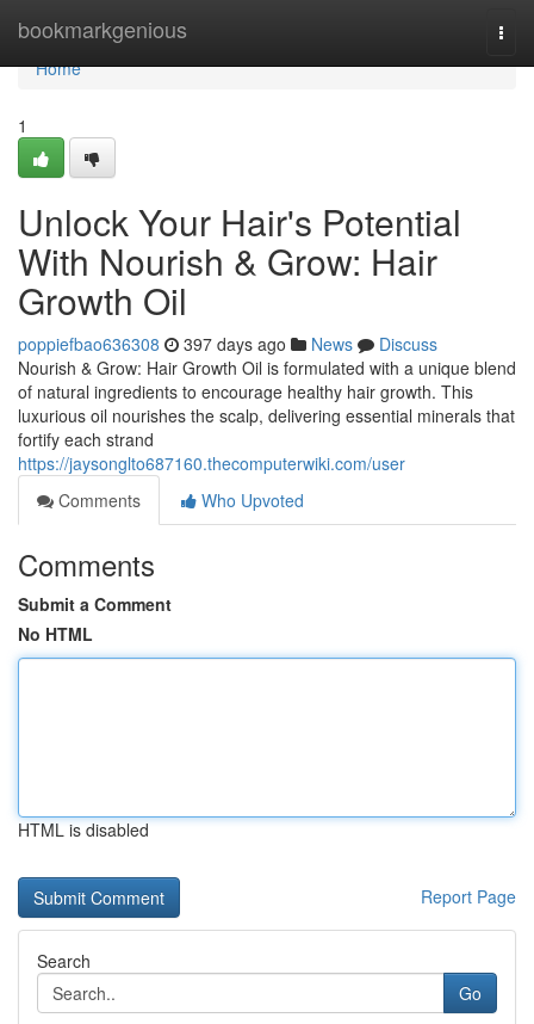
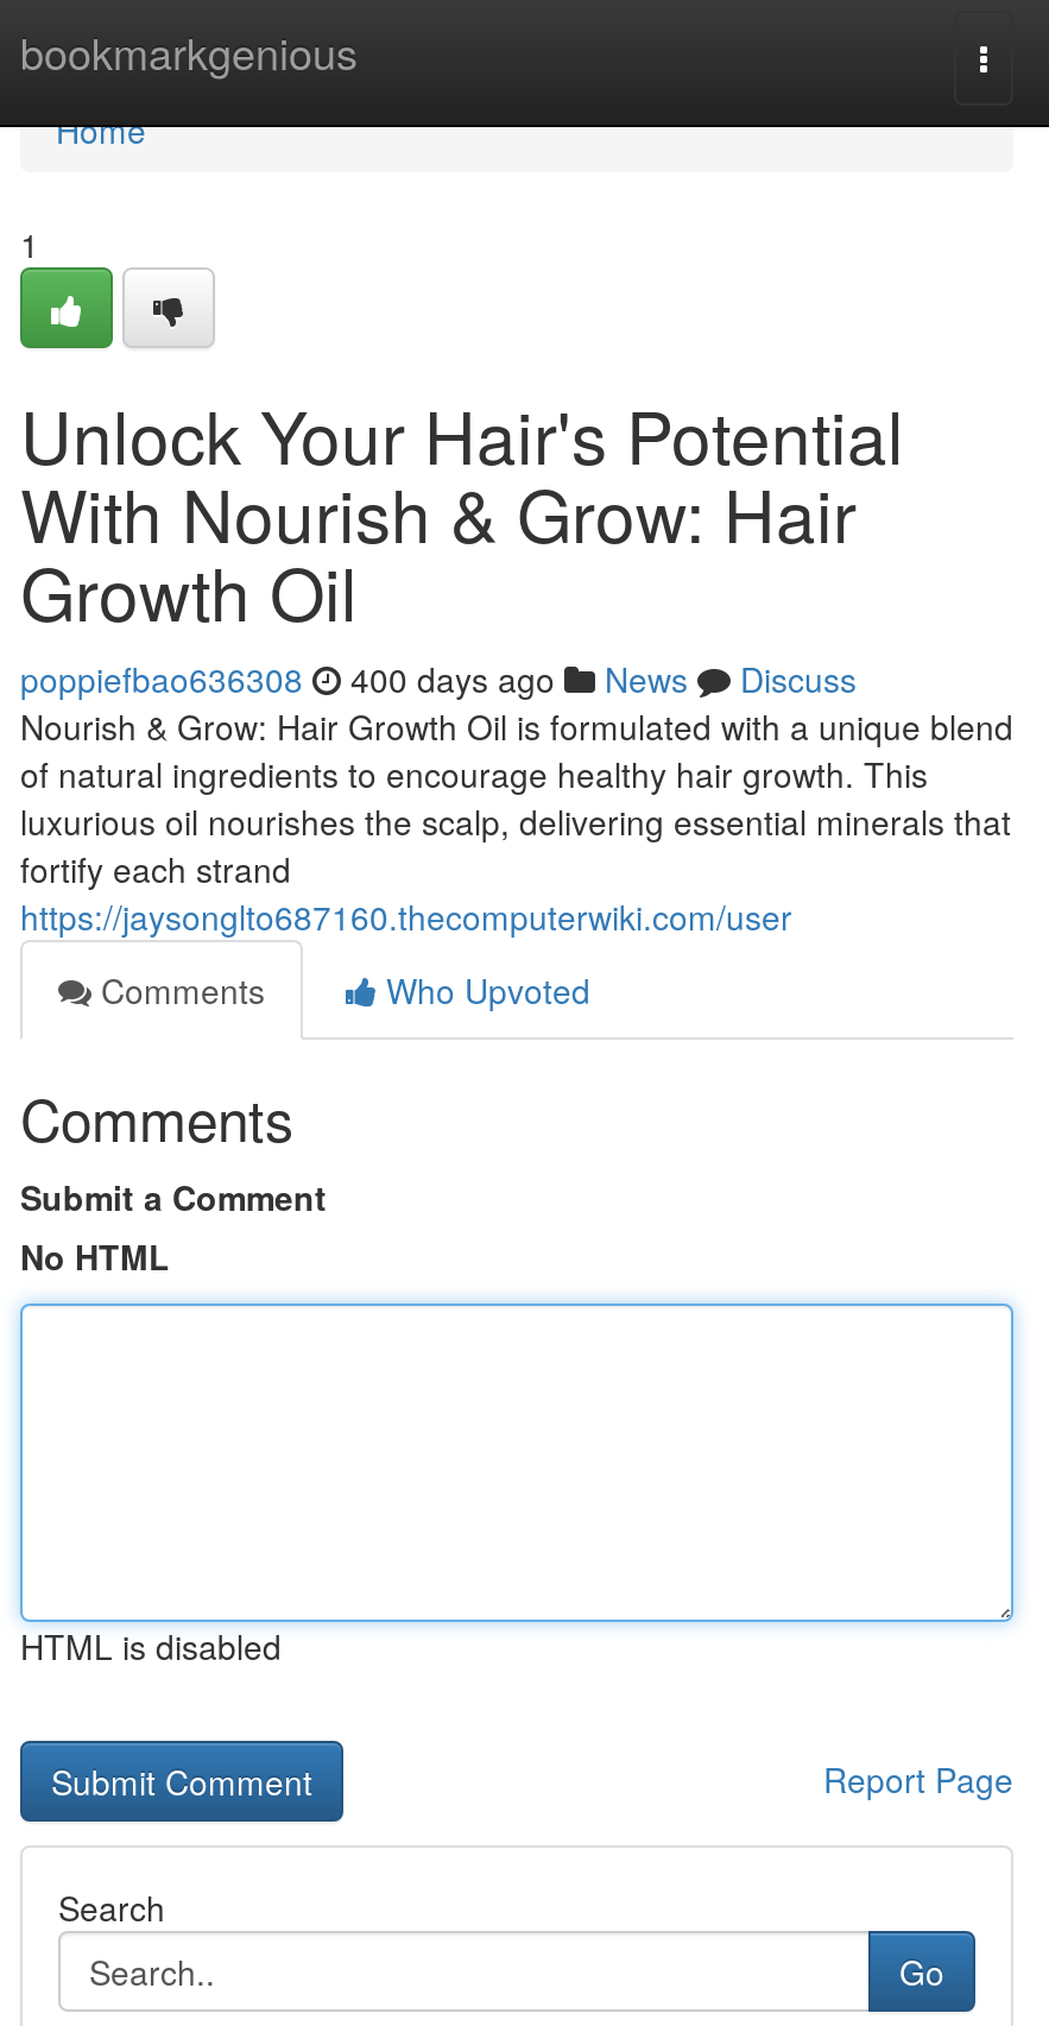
[18,332,437,356] poppiefbao636308 397 days ago News Discuss -> [20,655,857,702] poppiefbao636308 400 days ago News Discuss

